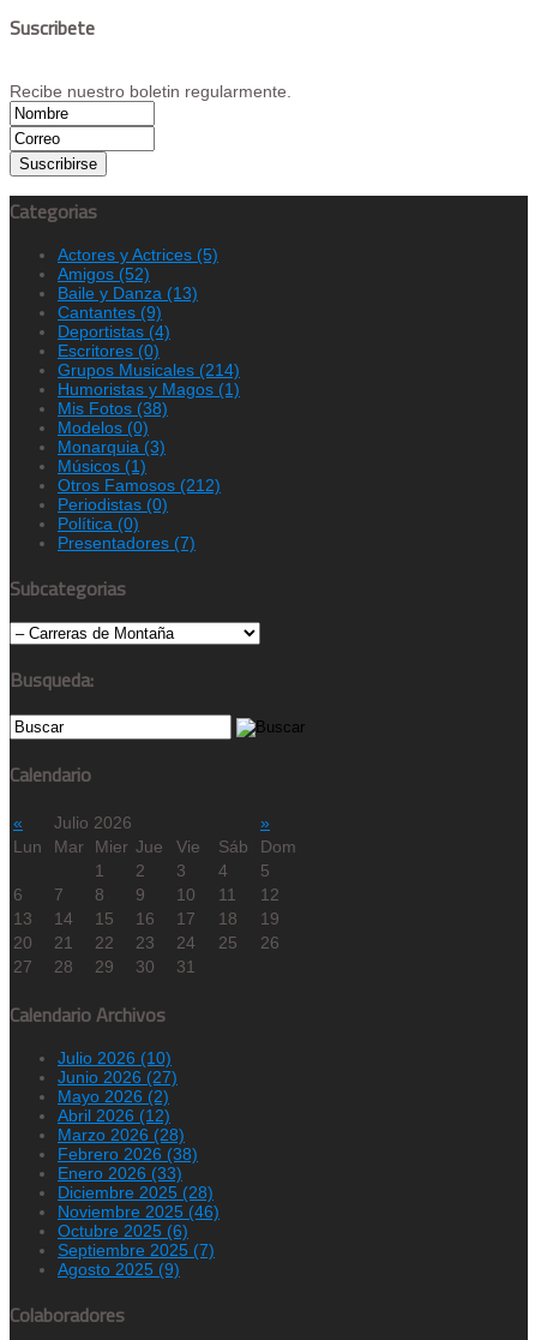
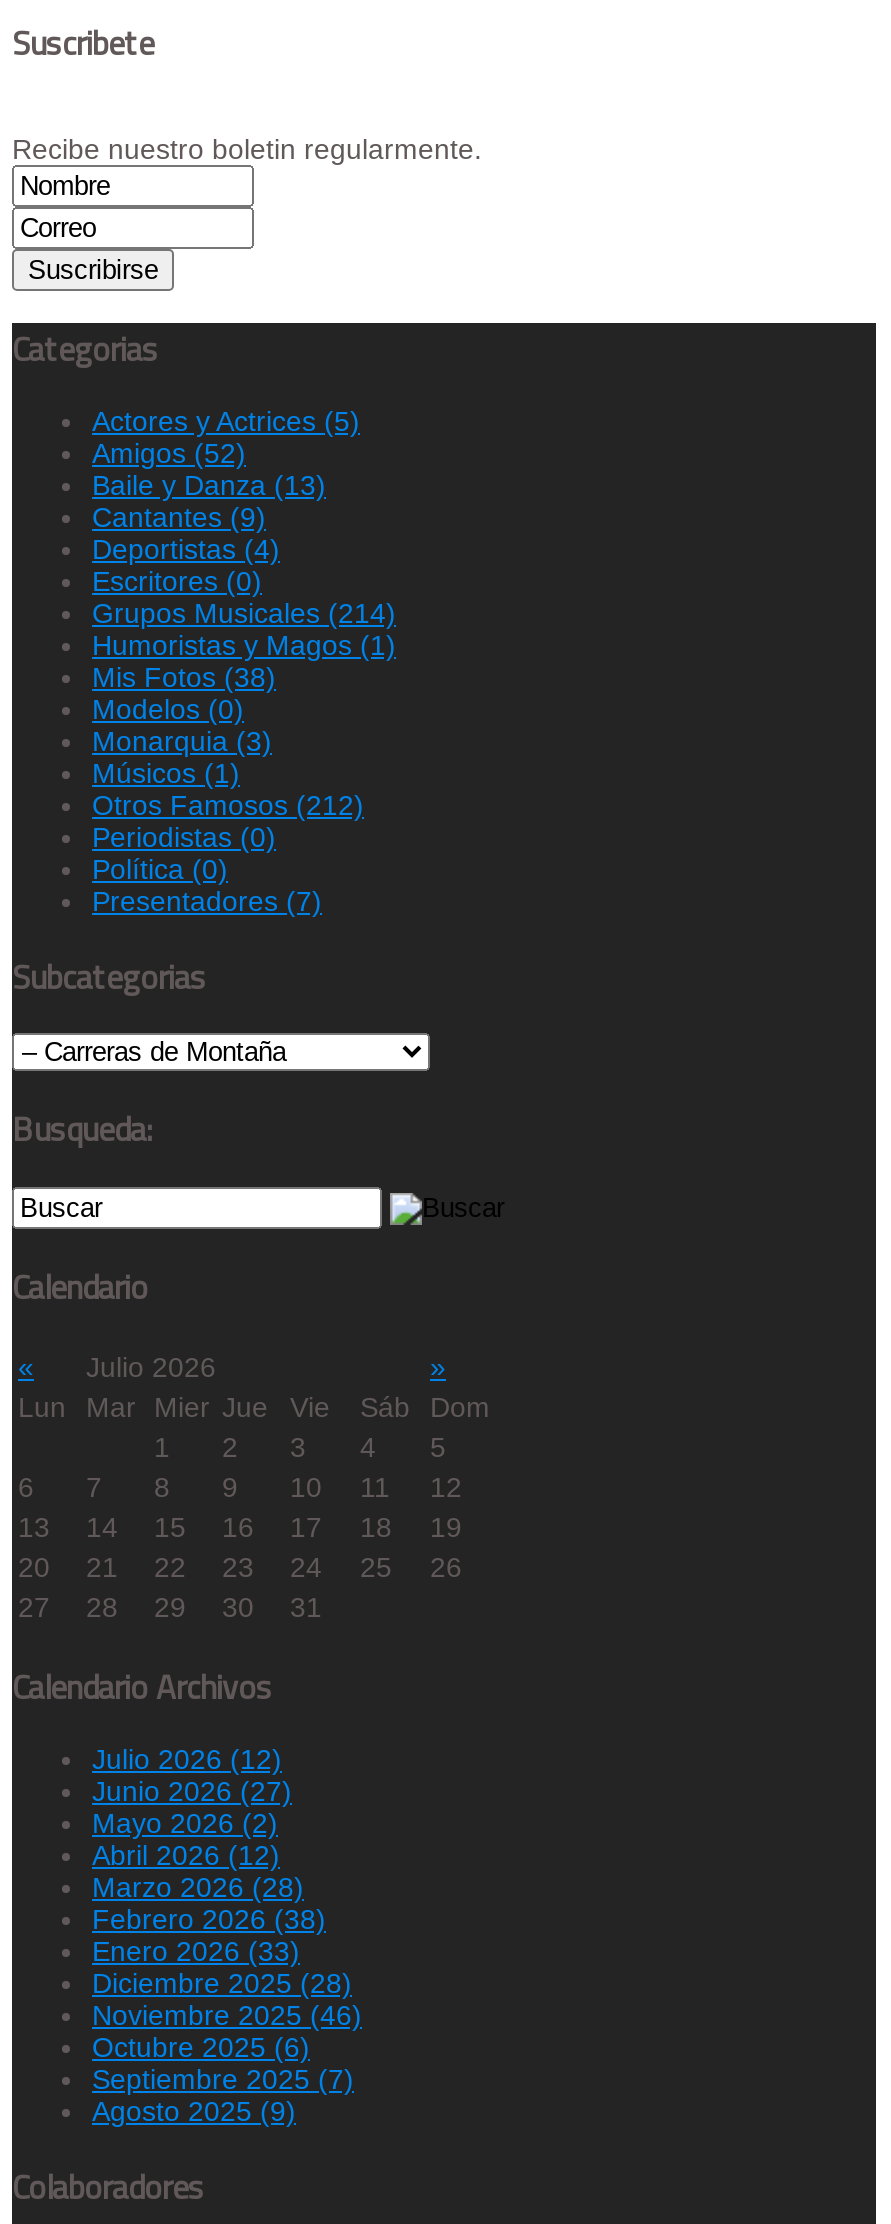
[58,1049,172,1068] Julio 2026 (10) -> [92,1744,282,1776] Julio 2026 (12)

